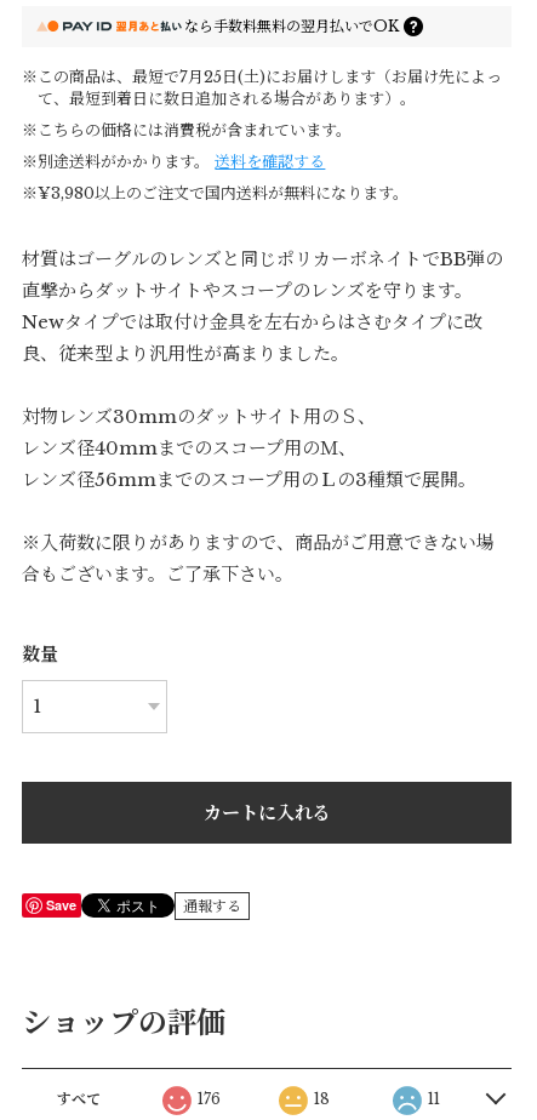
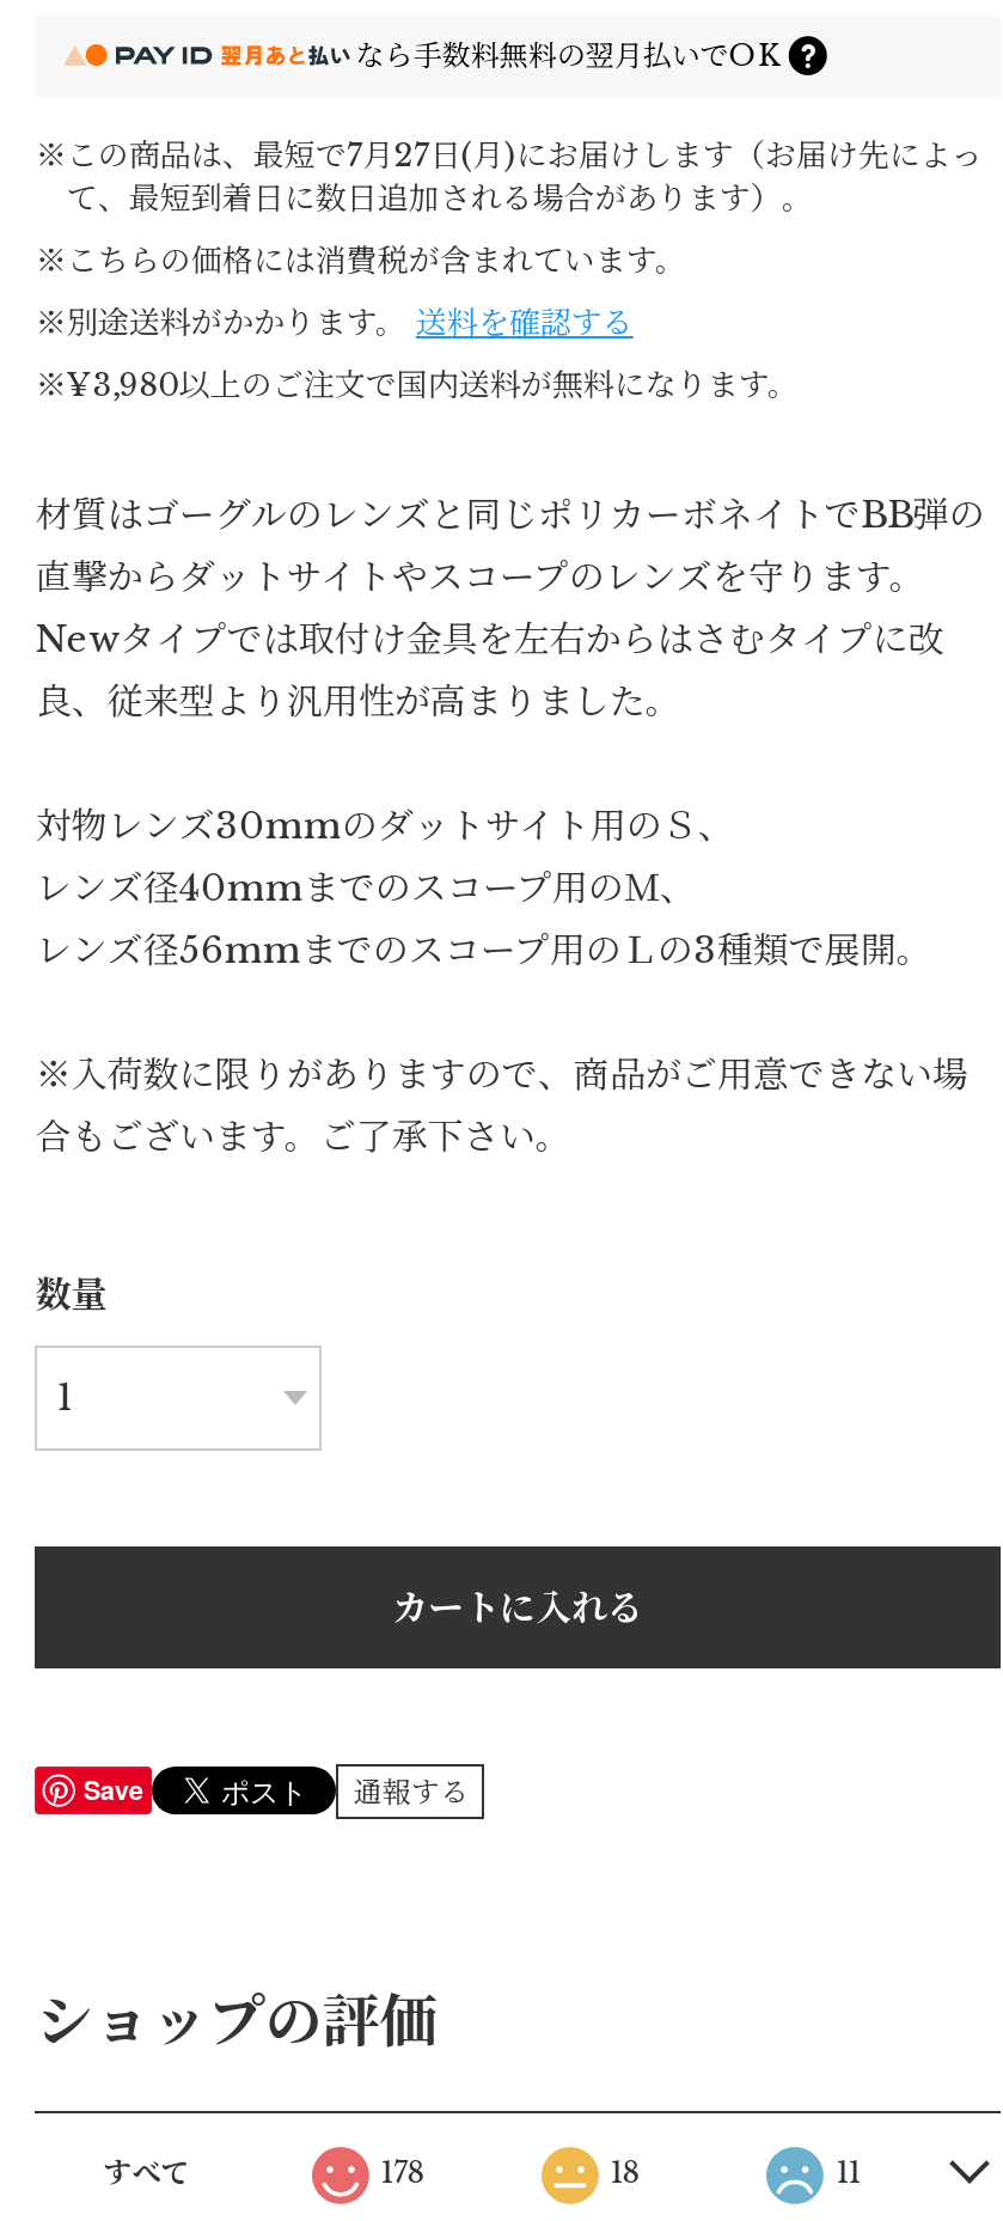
[22,67,502,87] ※この商品は、最短で7月25日(土)にお届けします（お届け先によっ -> [36,135,982,176] ※この商品は、最短で7月27日(月)にお届けします（お届け先によっ
[197,1090,220,1108] 176 -> [381,2154,427,2190] 178

